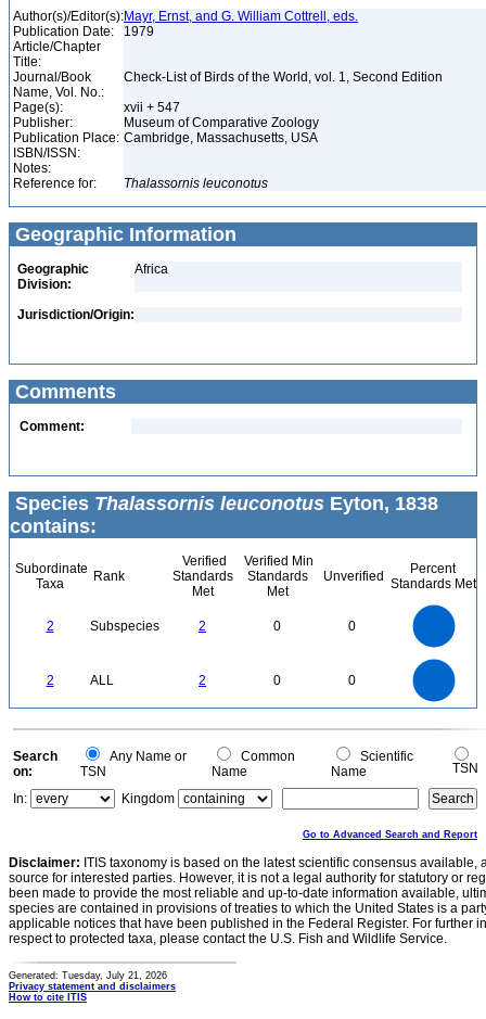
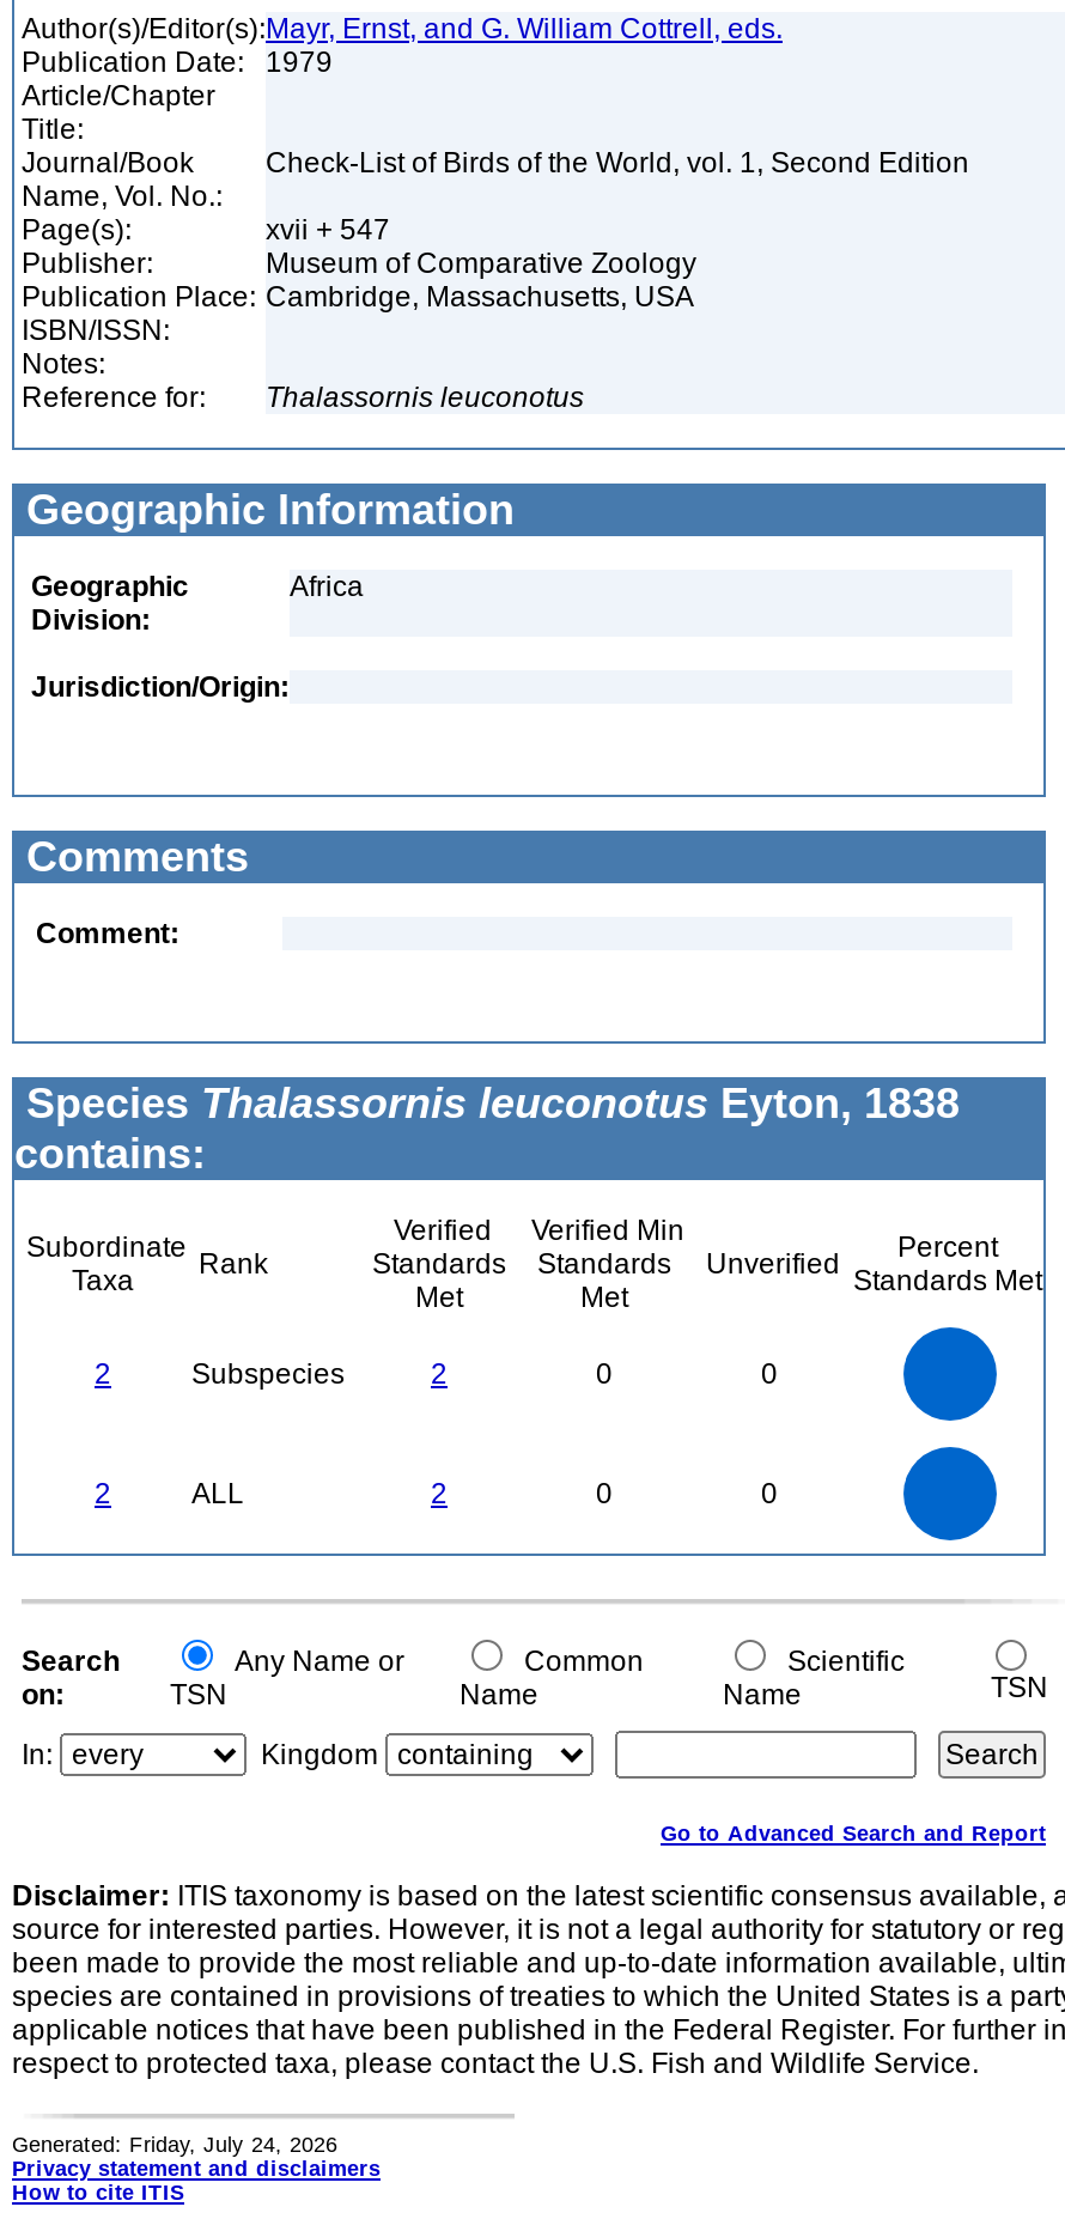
[9,970,167,981] Generated: Tuesday, July 21, 2026 -> [12,2133,337,2157] Generated: Friday, July 24, 2026

